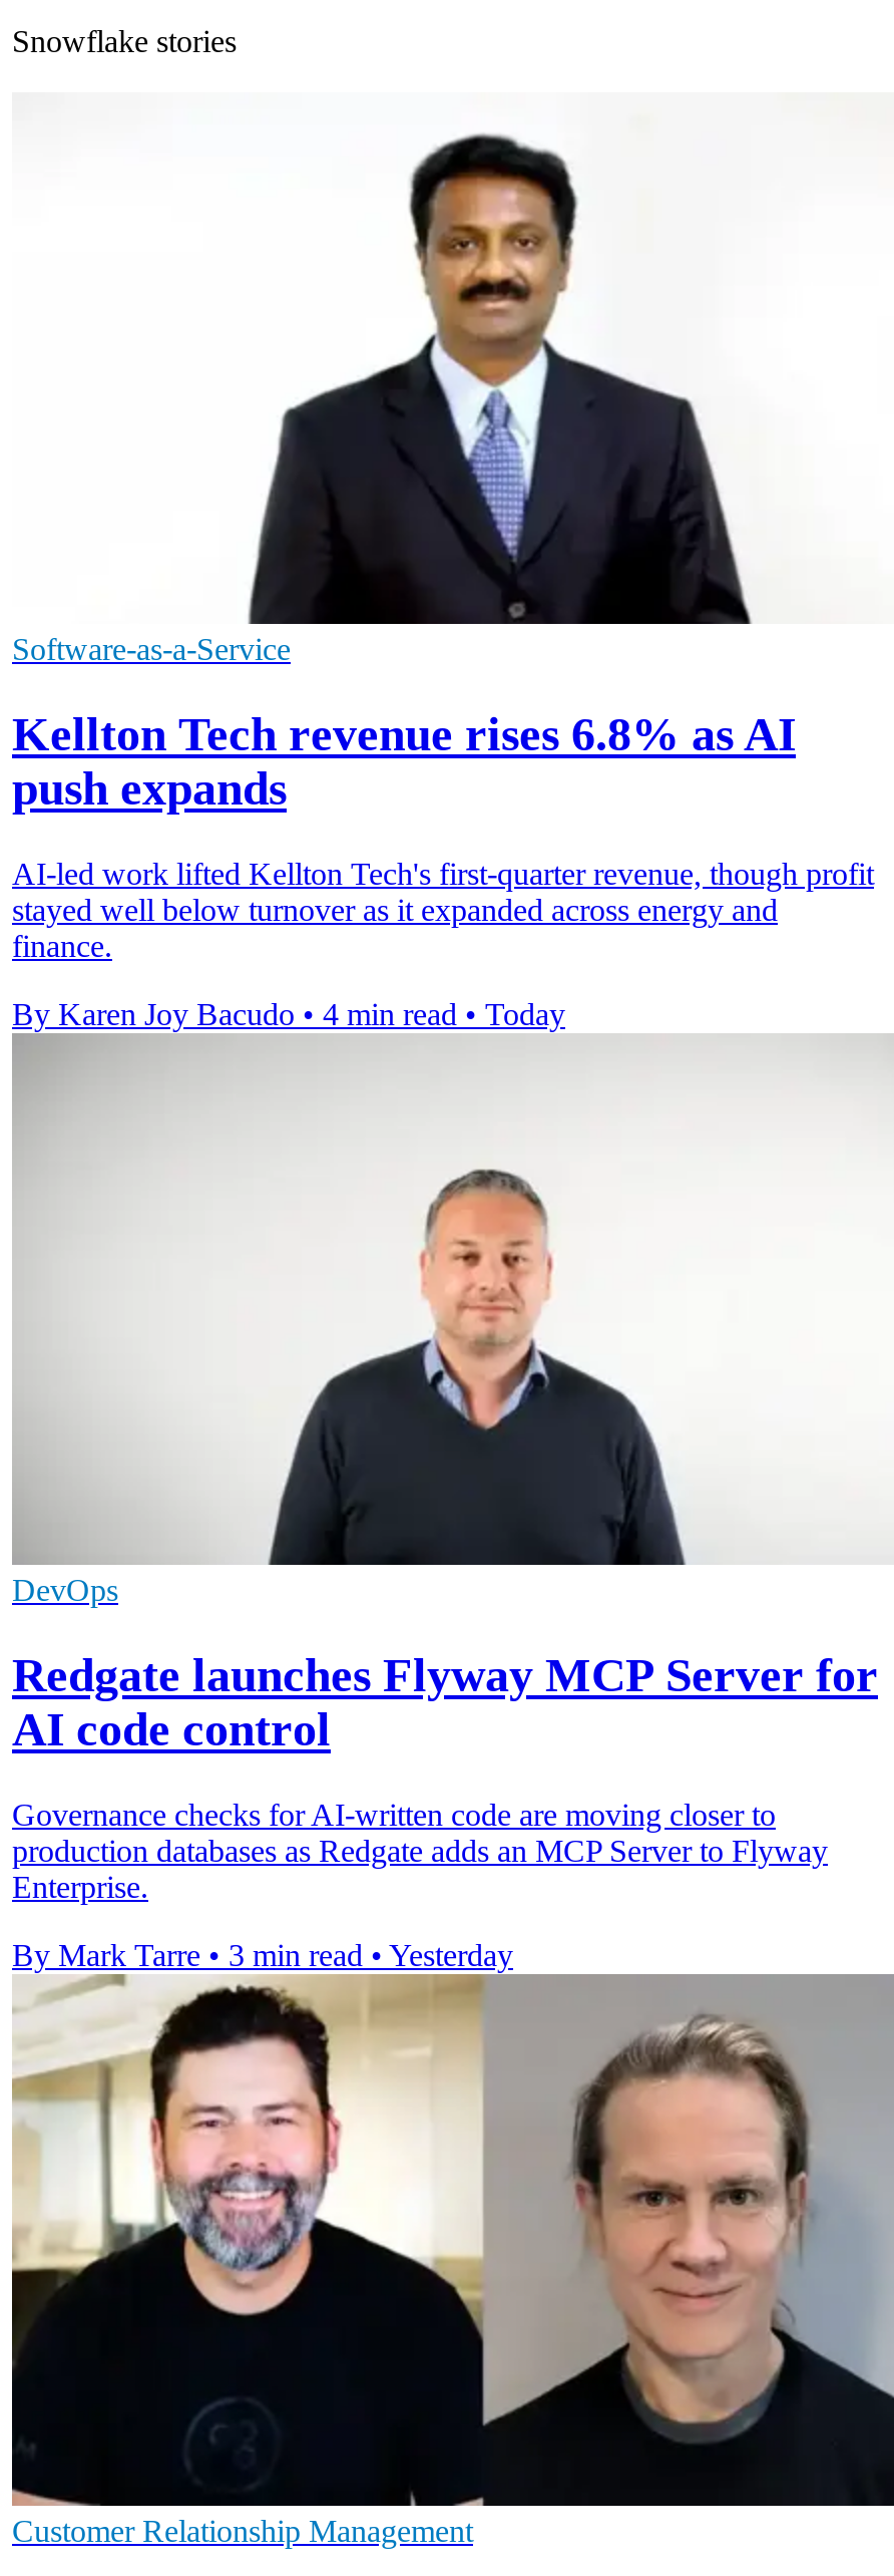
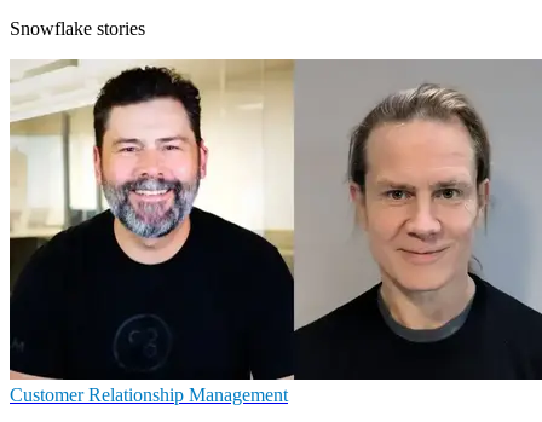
[12,132,874,1031] [image] | Software-as-a-Service | Kellton Tech revenue rises 6.8% as AI | push expands | AI-led work lifted Kellton Tech's first-quarter revenue, though profit | stayed well below turnover as it expanded across energy and | finance. | By Karen Joy Bacudo • 4 min read • Today -> none
[12,1035,888,1972] [image] | DevOps | Redgate launches Flyway MCP Server for | AI code control | Governance checks for AI-written code are moving closer to | production databases as Redgate adds an MCP Server to Flyway | Enterprise. | By Mark Tarre • 3 min read • Yesterday -> none

